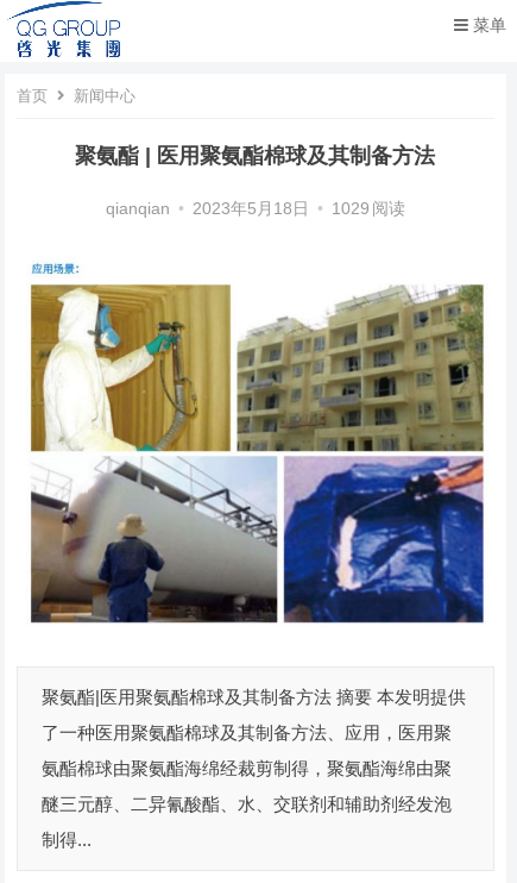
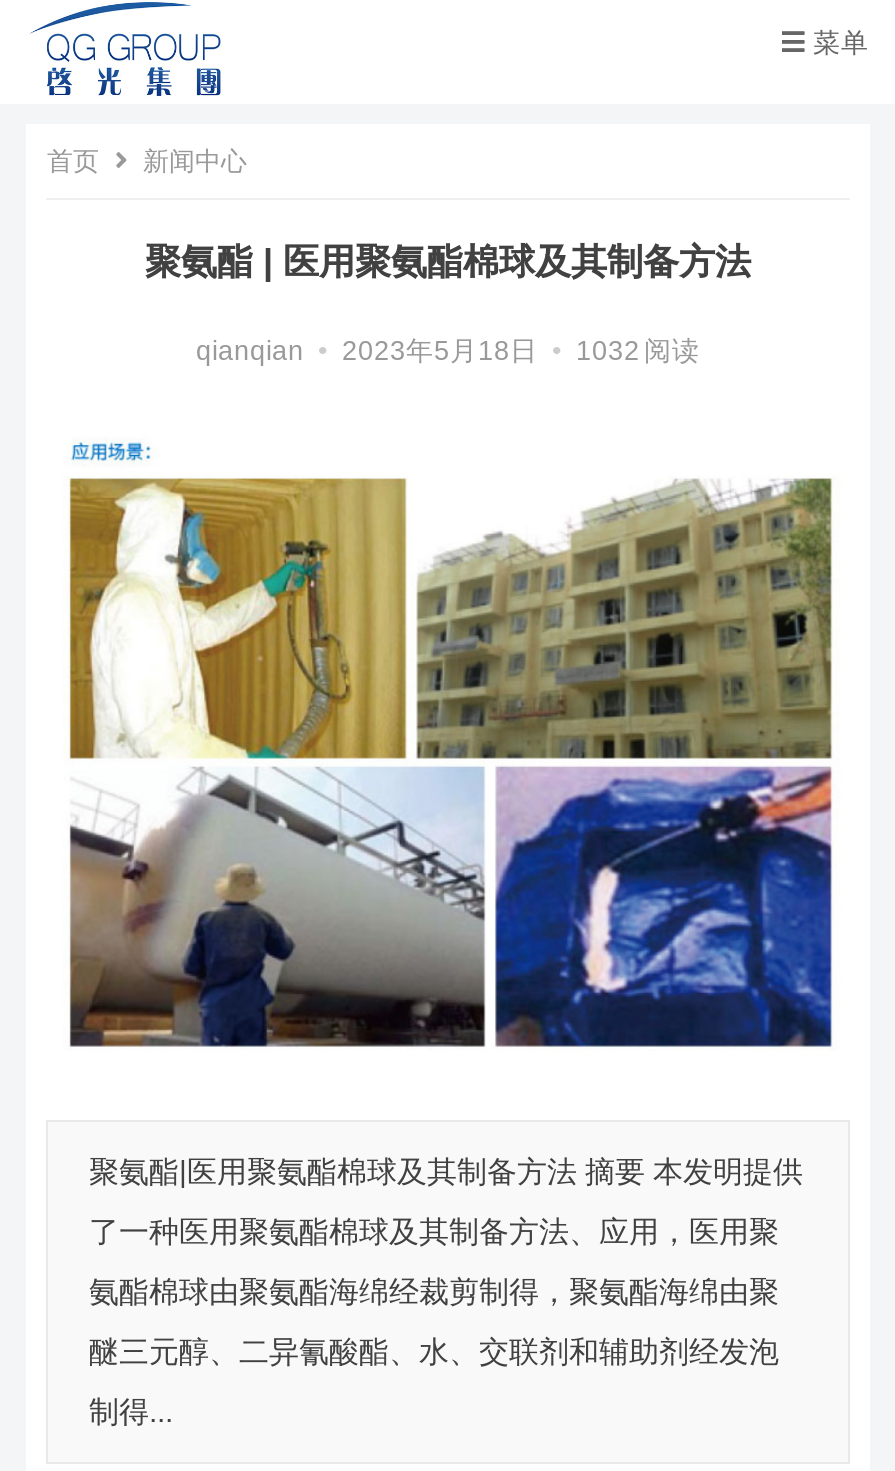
[106,200,405,218] qianqian • 2023年5月18日 • 1029 阅读 -> [196,336,700,366] qianqian • 2023年5月18日 • 1032 阅读

